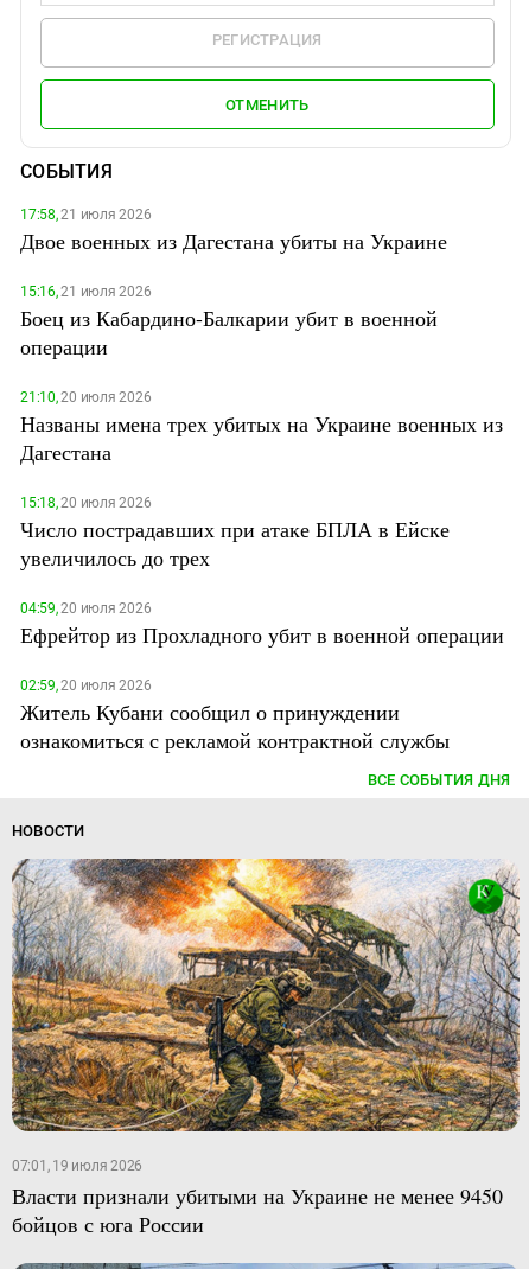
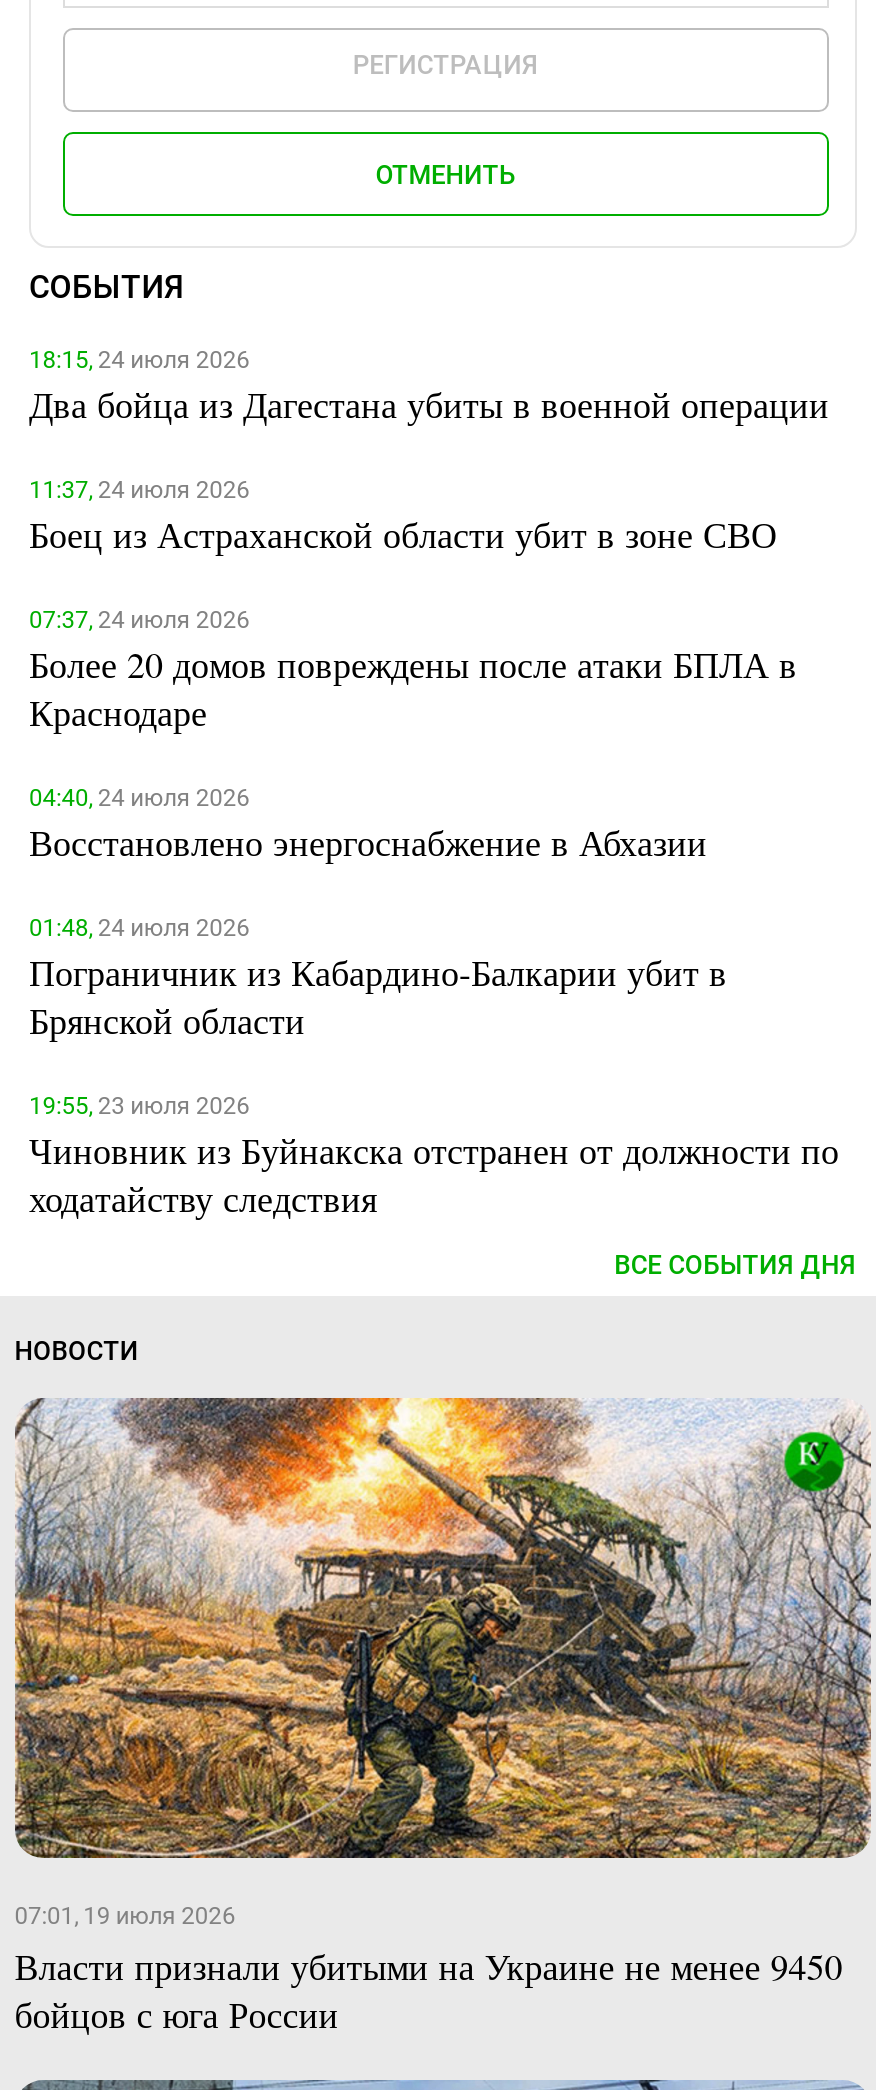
[20,206,447,255] 17:58, 21 июля 2026 | Двое военных из Дагестана убиты на Украине -> [29,346,829,428] 18:15, 24 июля 2026 | Два бойца из Дагестана убиты в военной операции
[20,283,438,361] 15:16, 21 июля 2026 | Боец из Кабардино-Балкарии убит в военной | операции -> [29,476,777,558] 11:37, 24 июля 2026 | Боец из Астраханской области убит в зоне СВО
[20,389,503,466] 21:10, 20 июля 2026 | Названы имена трех убитых на Украине военных из | Дагестана -> [29,606,797,736] 07:37, 24 июля 2026 | Более 20 домов повреждены после атаки БПЛА в | Краснодаре
[20,495,450,572] 15:18, 20 июля 2026 | Число пострадавших при атаке БПЛА в Ейске | увеличилось до трех -> [29,784,707,866] 04:40, 24 июля 2026 | Восстановлено энергоснабжение в Абхазии
[20,600,504,649] 04:59, 20 июля 2026 | Ефрейтор из Прохладного убит в военной операции -> [29,914,727,1044] 01:48, 24 июля 2026 | Пограничник из Кабардино-Балкарии убит в | Брянской области
[20,677,450,754] 02:59, 20 июля 2026 | Житель Кубани сообщил о принуждении | ознакомиться с рекламой контрактной службы -> [29,1092,839,1222] 19:55, 23 июля 2026 | Чиновник из Буйнакска отстранен от должности по | ходатайству следствия

